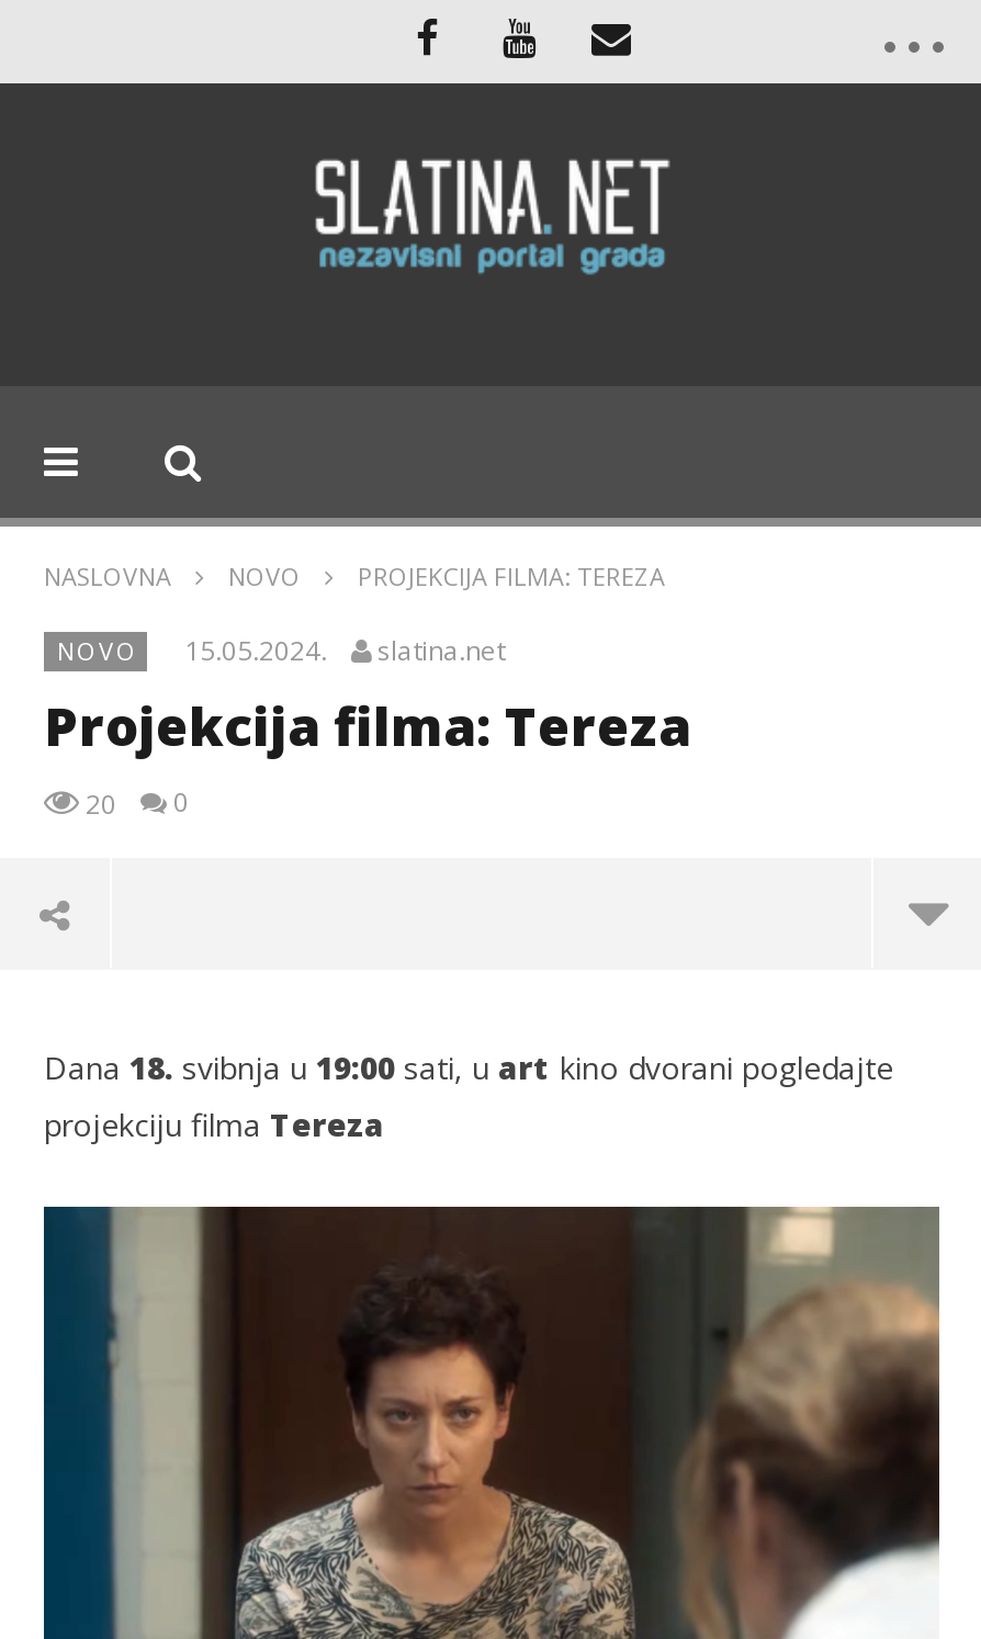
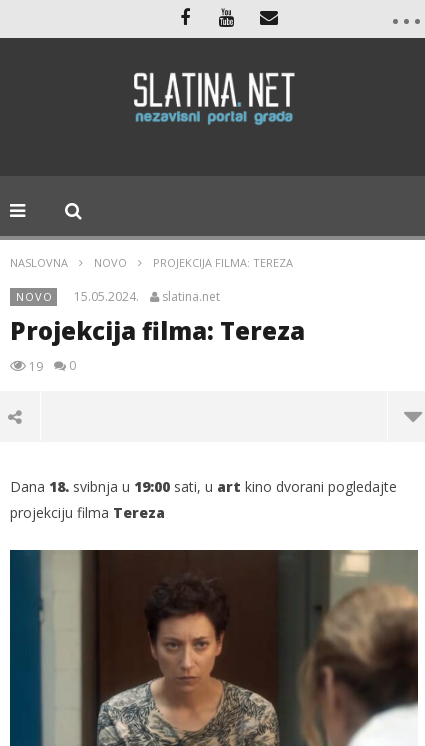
[86,783,189,823] 20 0 -> [29,357,76,375] 19 0

